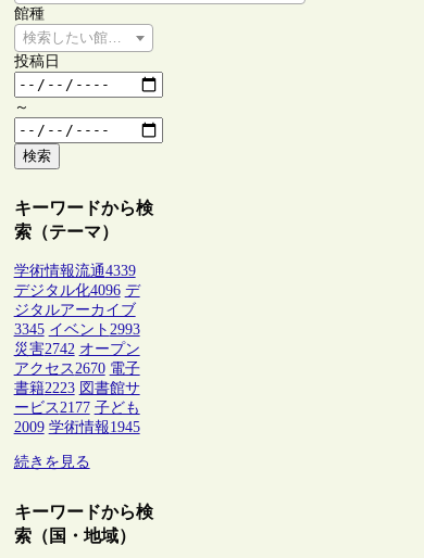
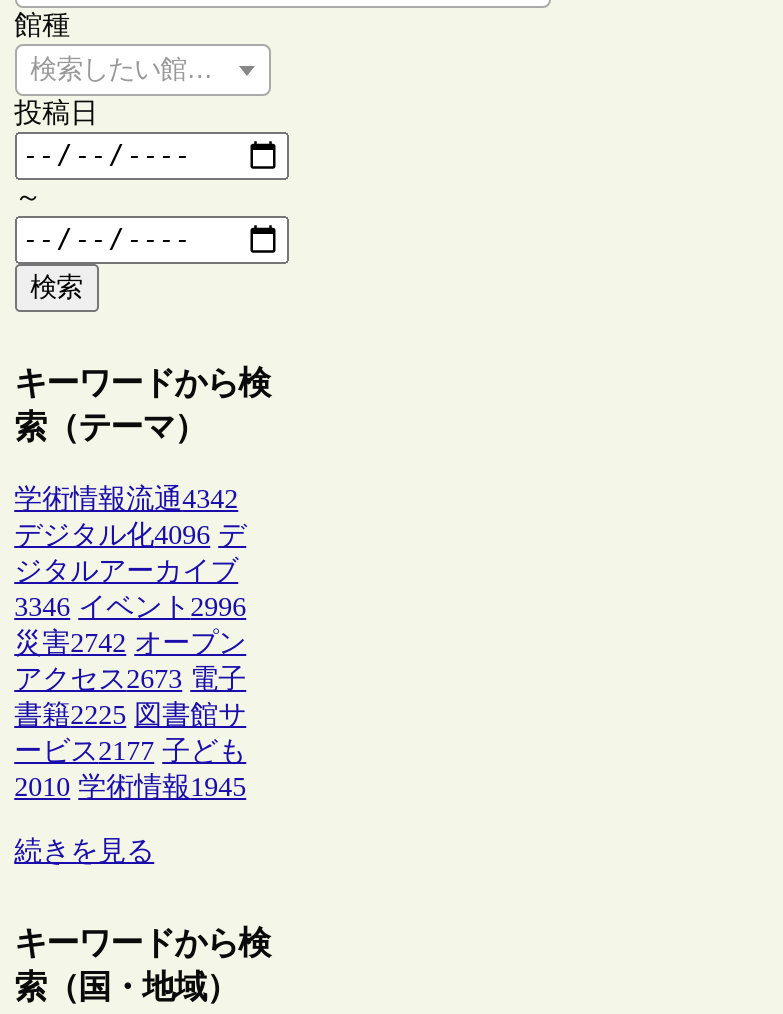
[14,263,135,279] 学術情報流通4339 -> [14,485,238,515] 学術情報流通4342
[14,322,140,338] 3345 イベント2993 -> [14,593,246,623] 3346 イベント2996
[14,361,140,377] アクセス2670 電子 -> [14,665,246,695] アクセス2673 電子
[14,380,140,397] 書籍2223 図書館サ -> [14,701,246,731] 書籍2225 図書館サ
[14,419,140,436] 2009 学術情報1945 -> [14,773,246,803] 2010 学術情報1945

